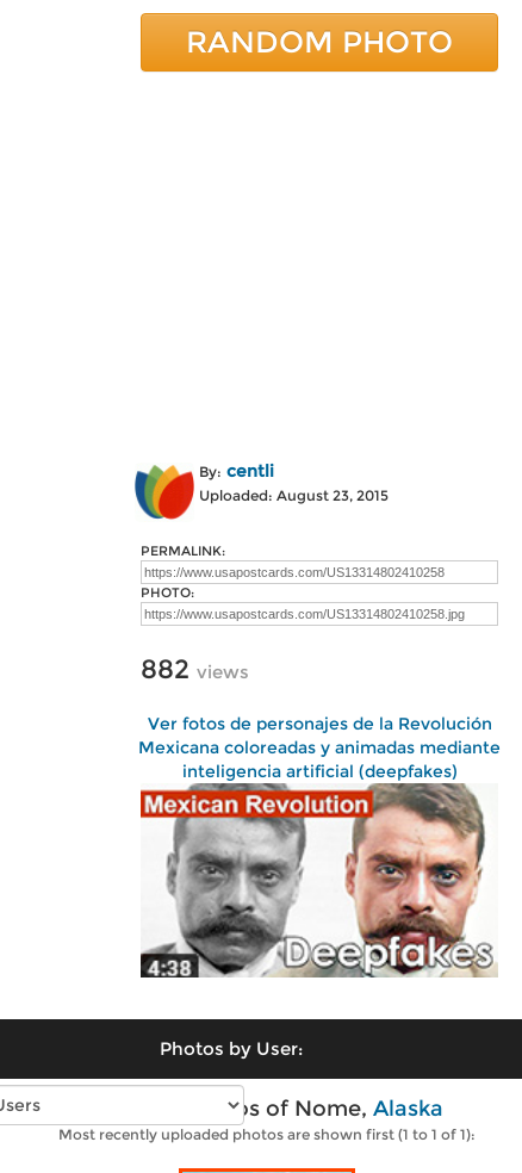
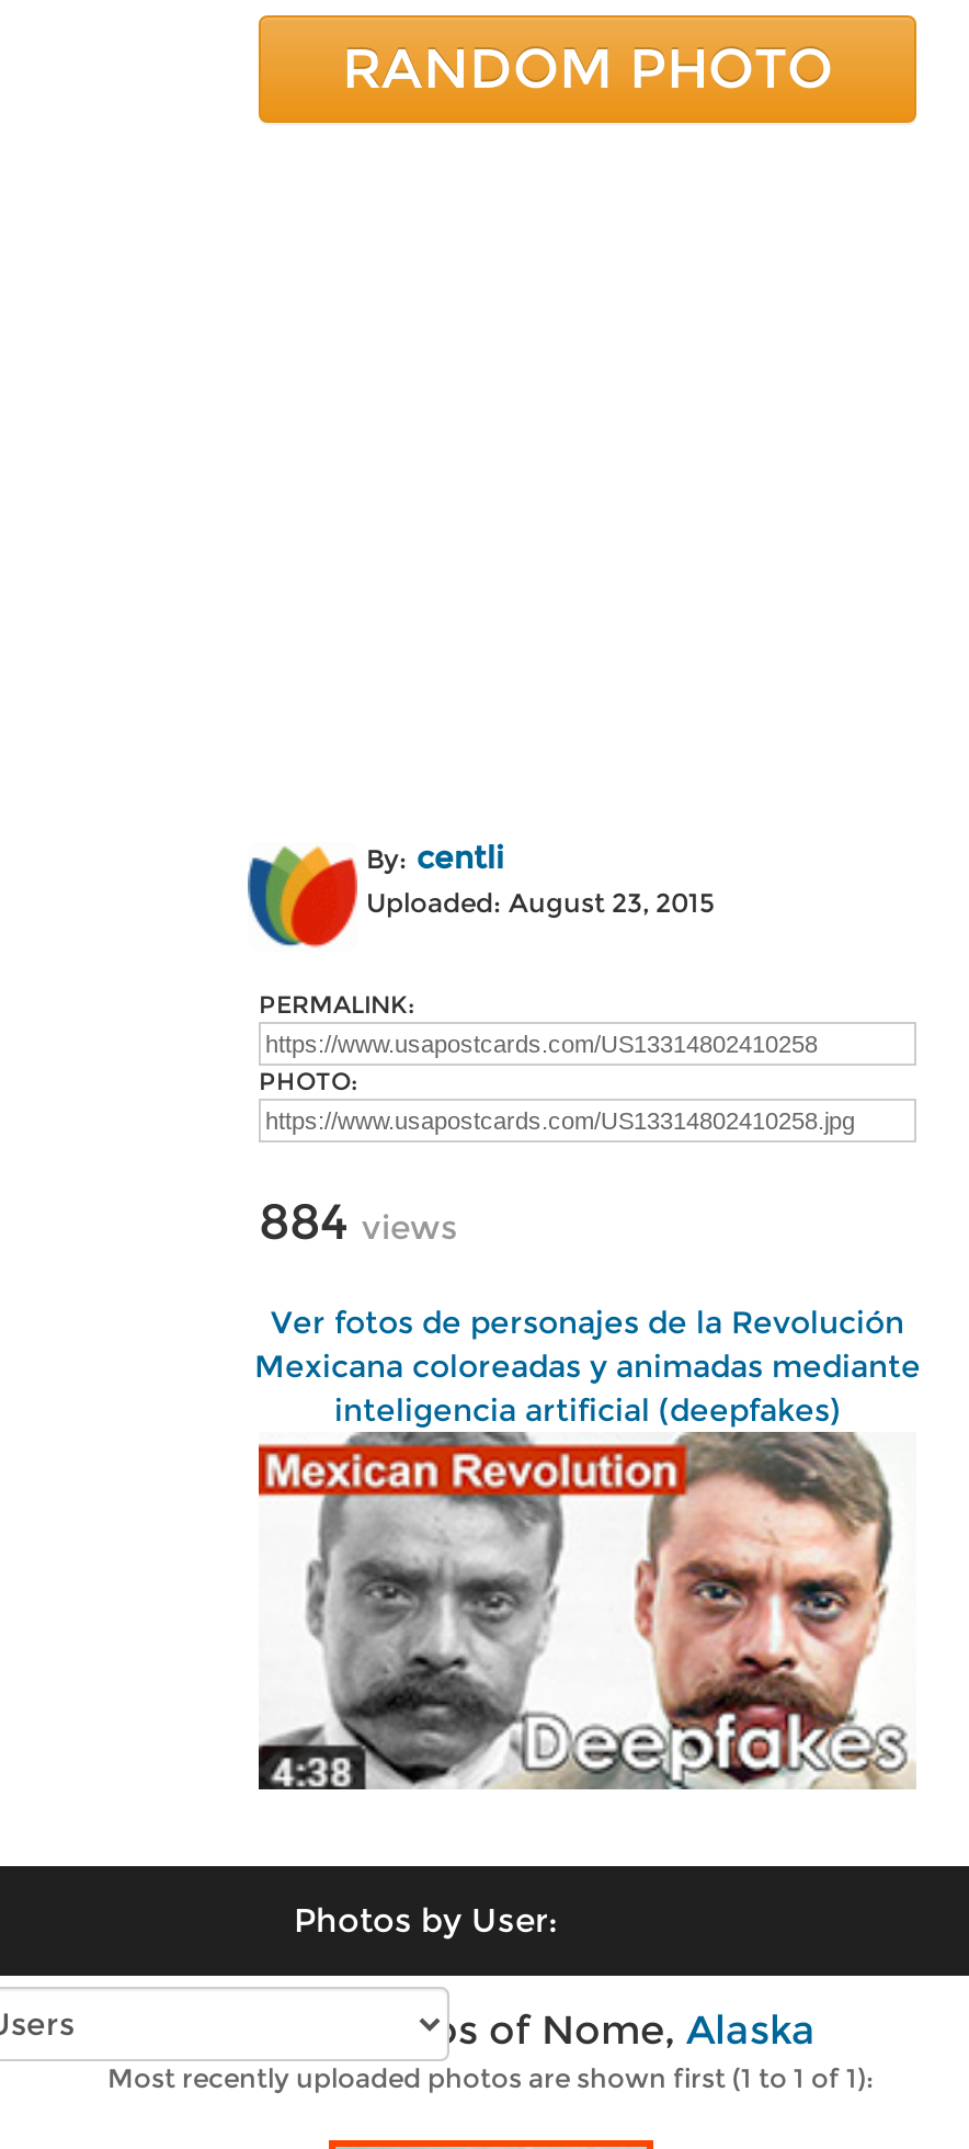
[141,652,249,685] 882 views -> [259,1191,458,1252] 884 views

